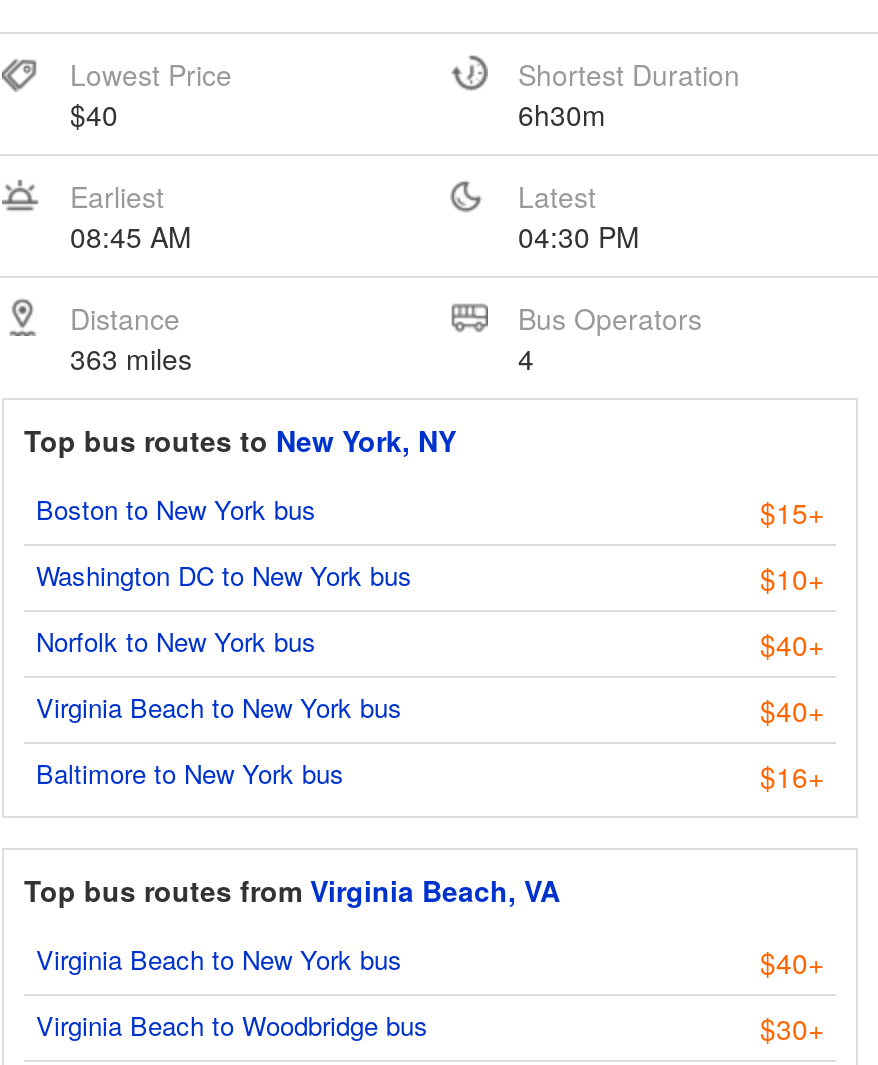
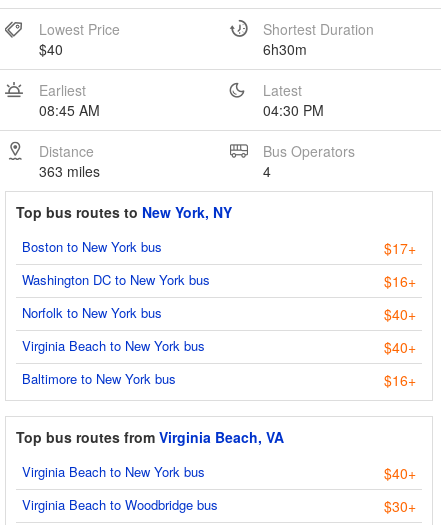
[760,492,824,532] $15+ -> [384,238,416,258] $17+
[760,558,824,598] $10+ -> [384,271,416,291] $16+

